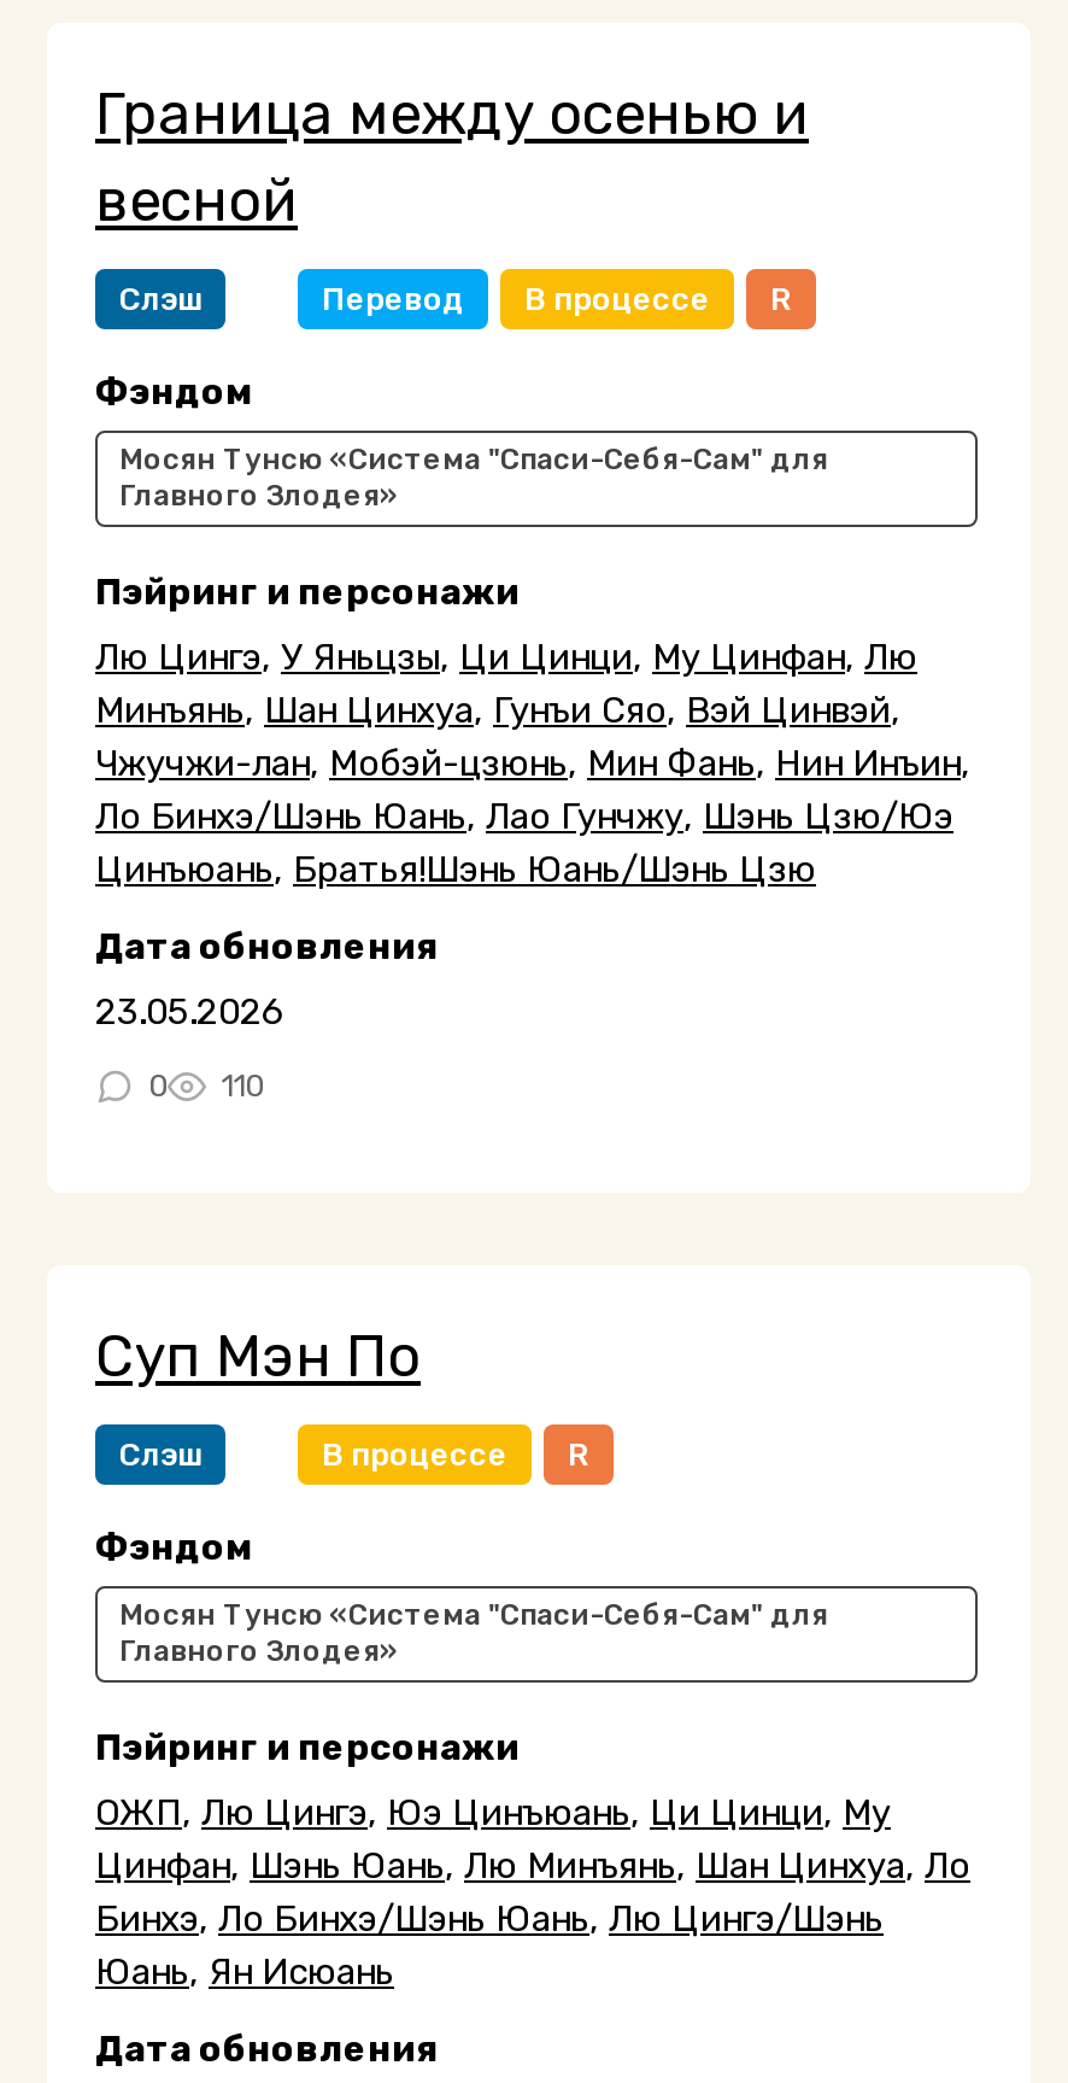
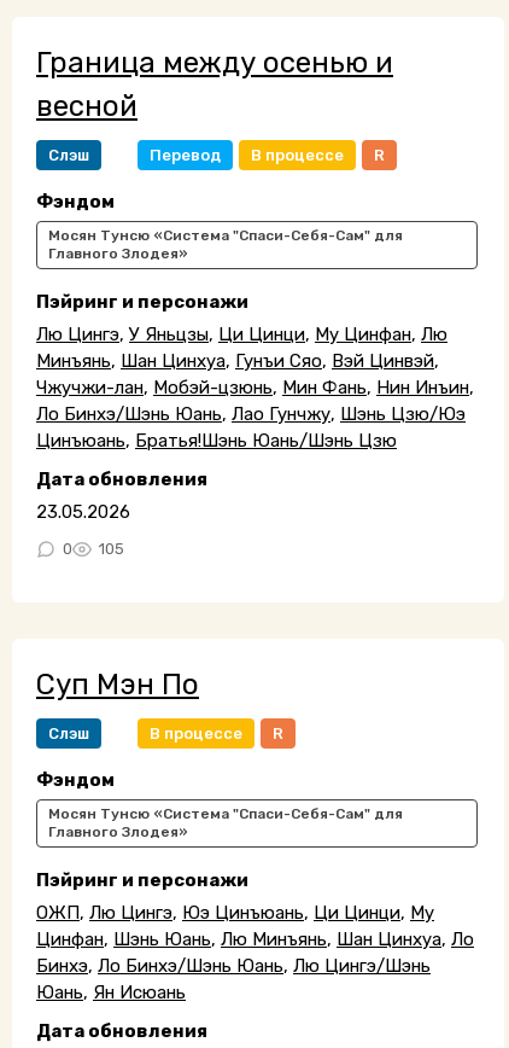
[148,1067,264,1104] 0 110 -> [63,540,124,558] 0 105

